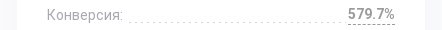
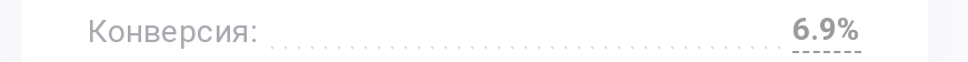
[348,6,395,22] 579.7% -> [792,11,861,46] 6.9%

